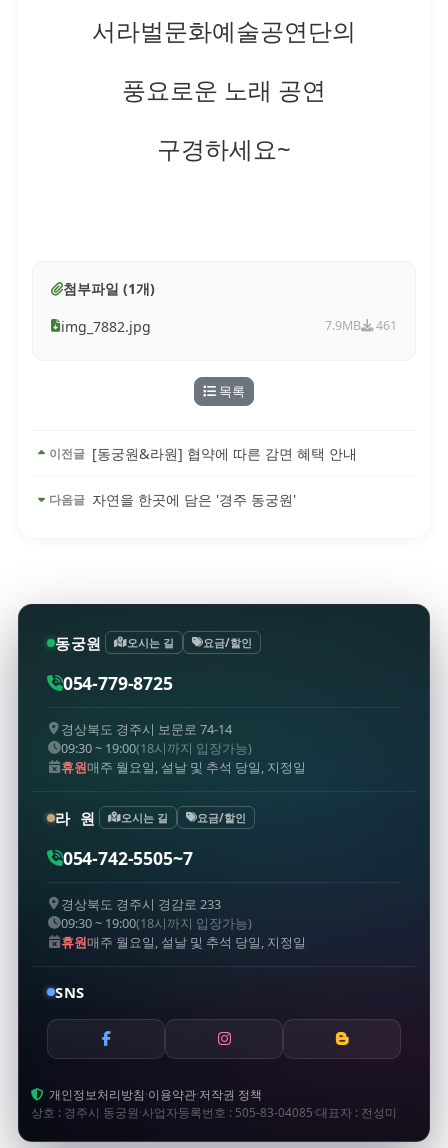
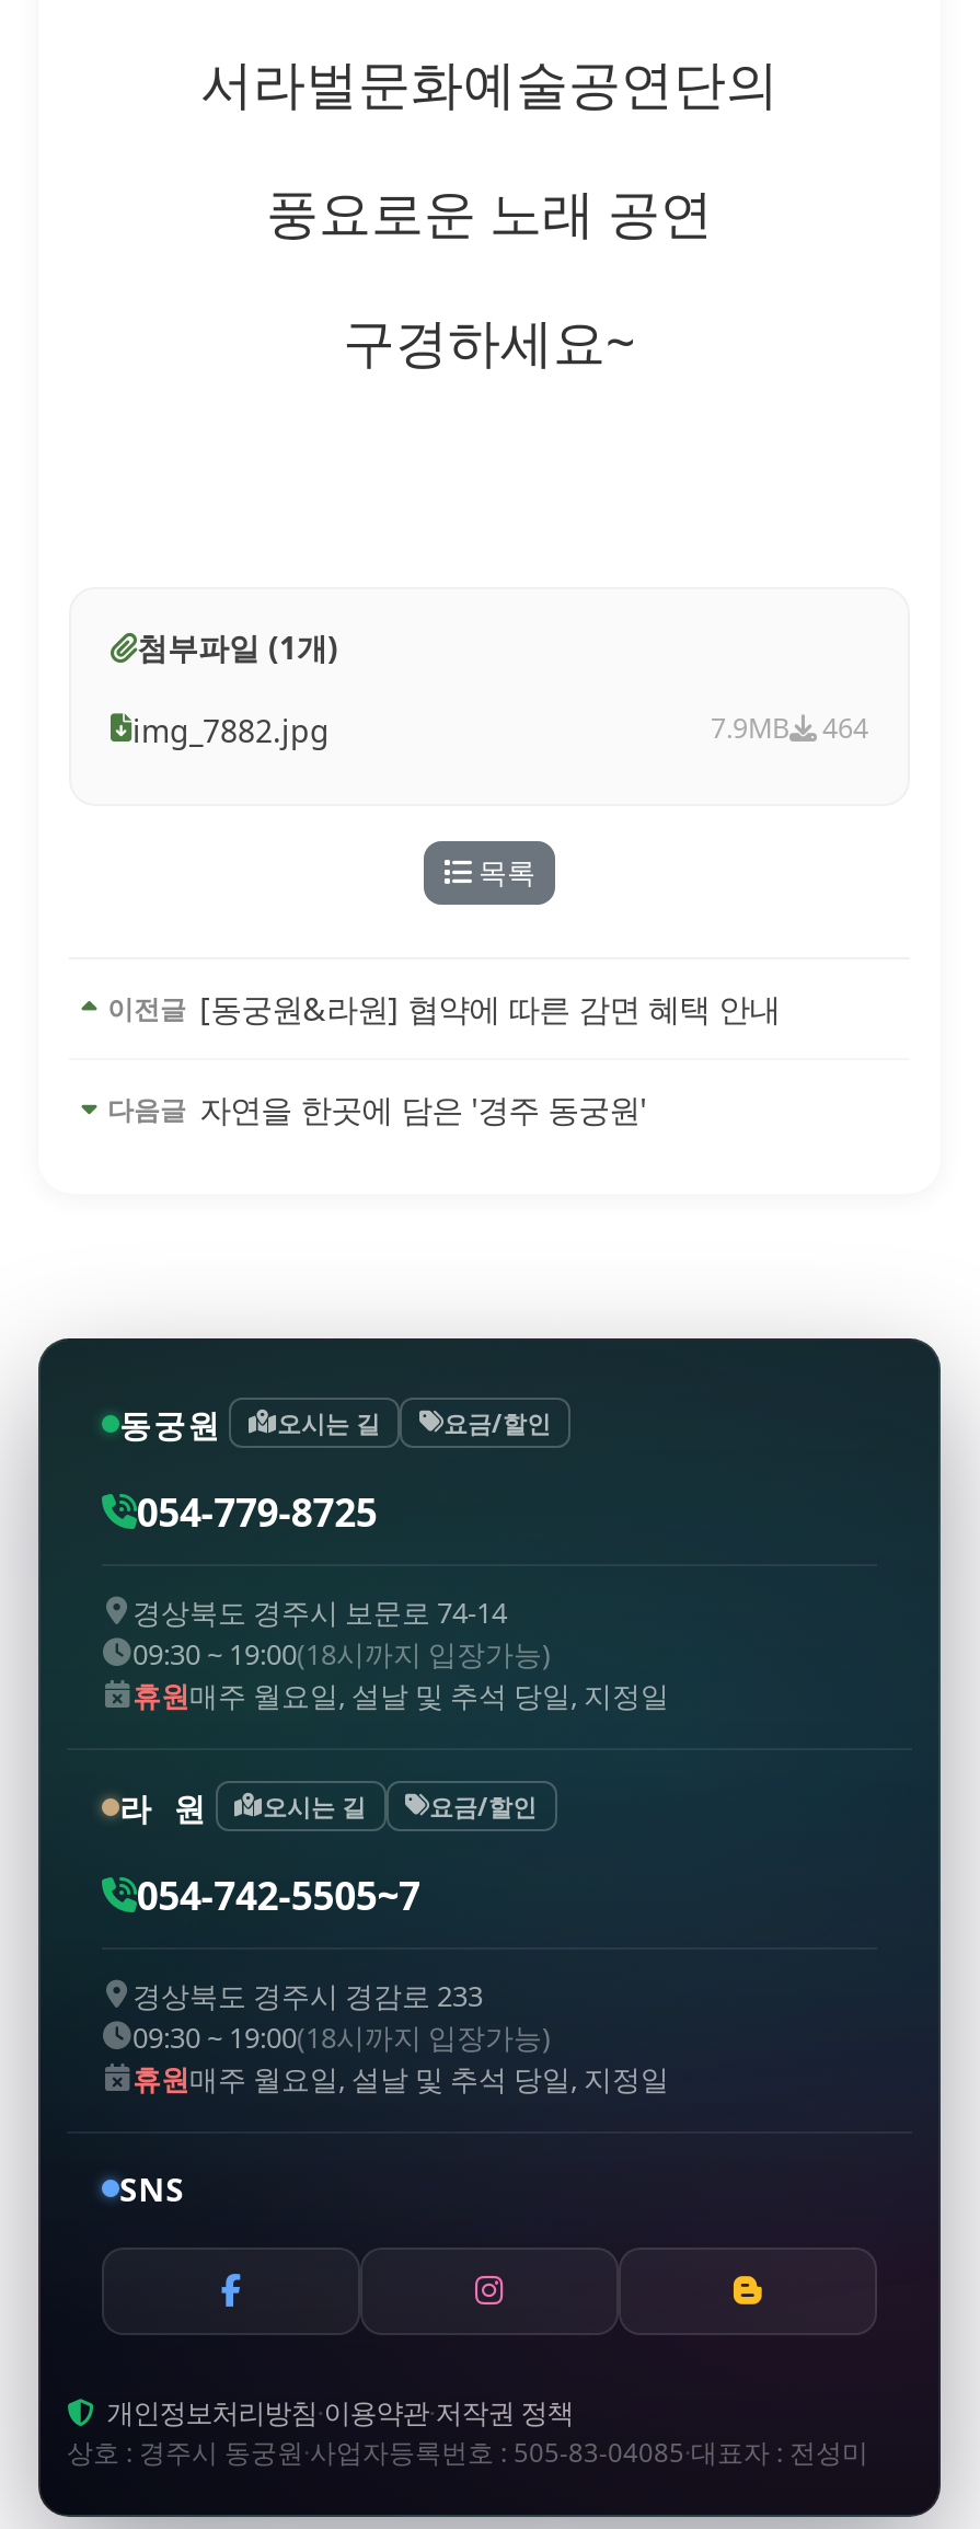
[325,317,397,334] 7.9MB 461 -> [711,711,868,748] 7.9MB 464

